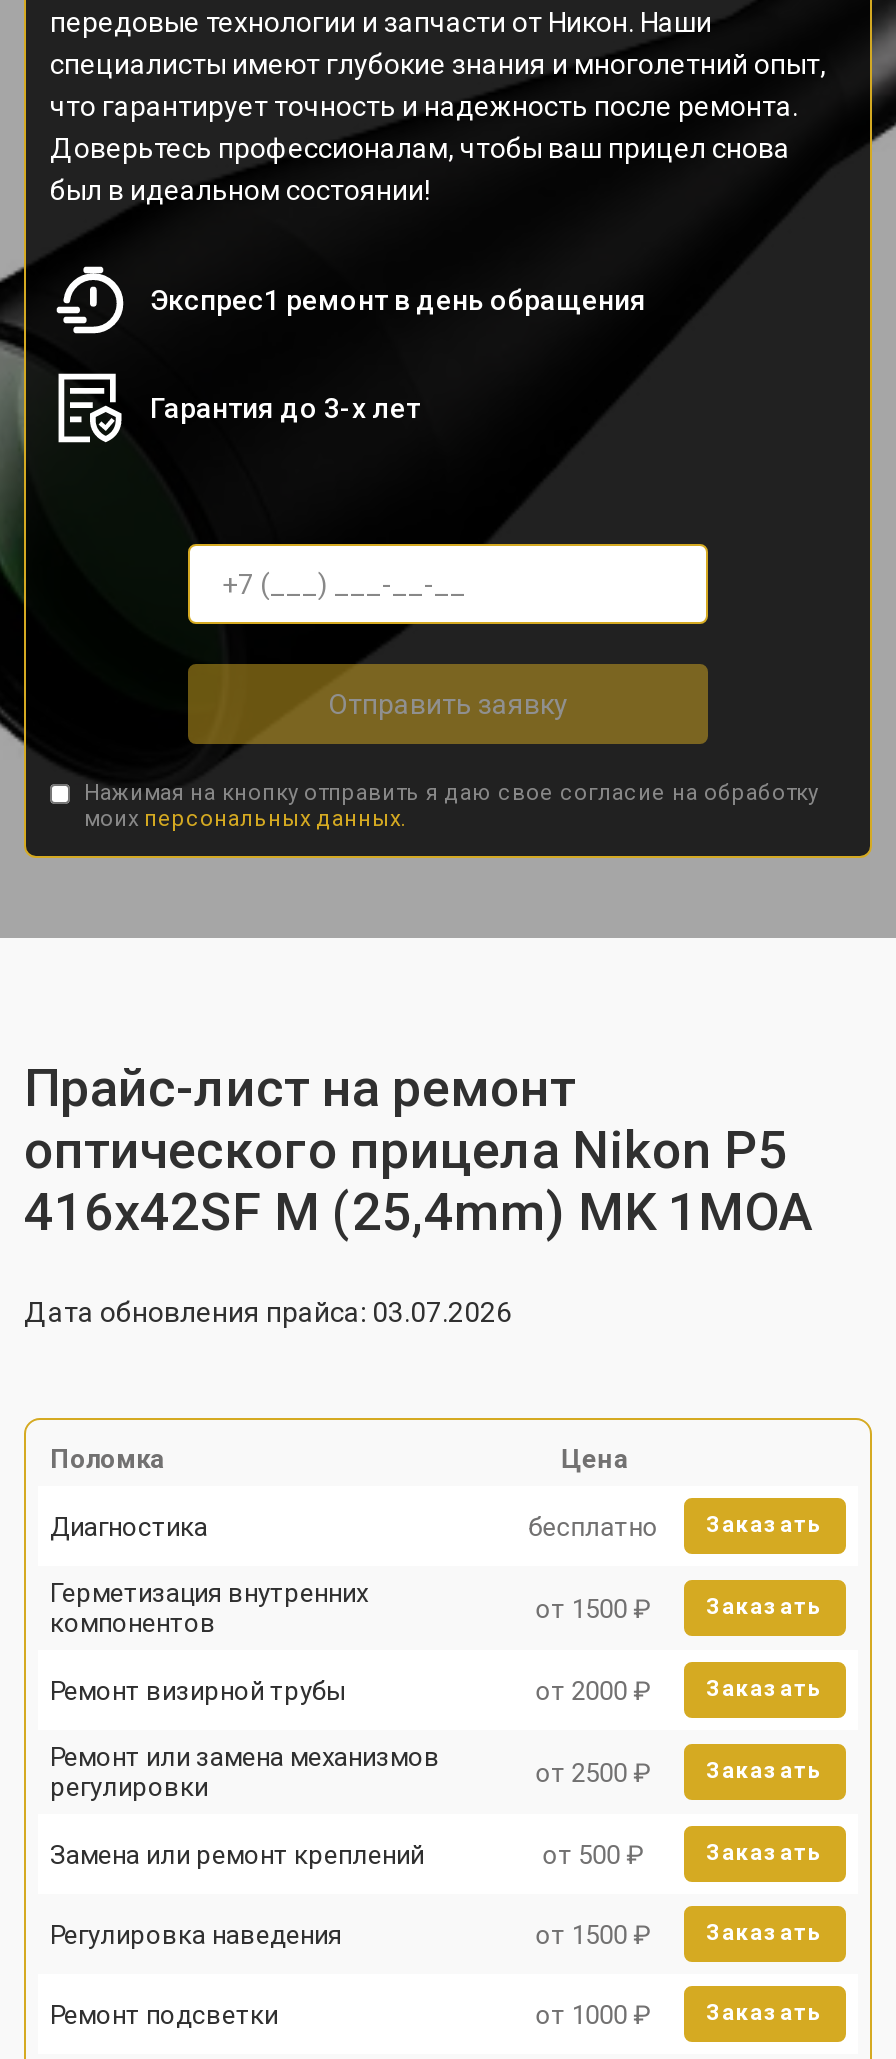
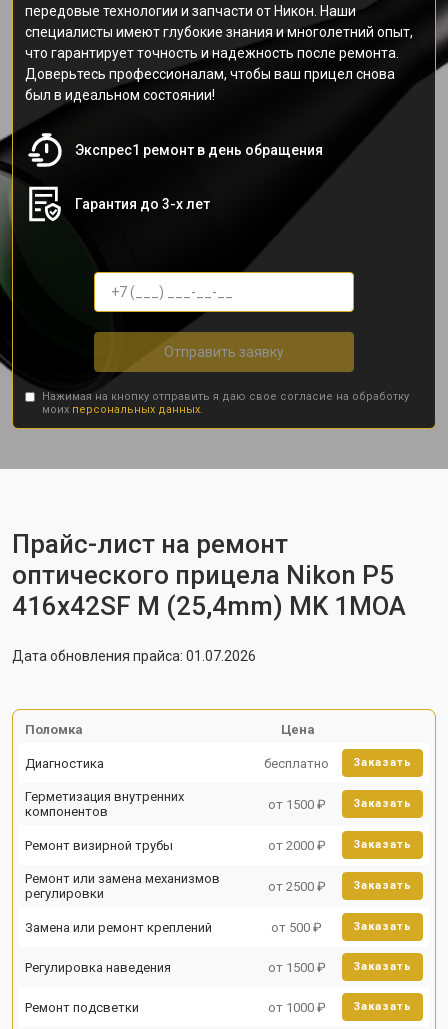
[24,1296,512,1328] Дата обновления прайса: 03.07.2026 -> [12,648,256,664] Дата обновления прайса: 01.07.2026

